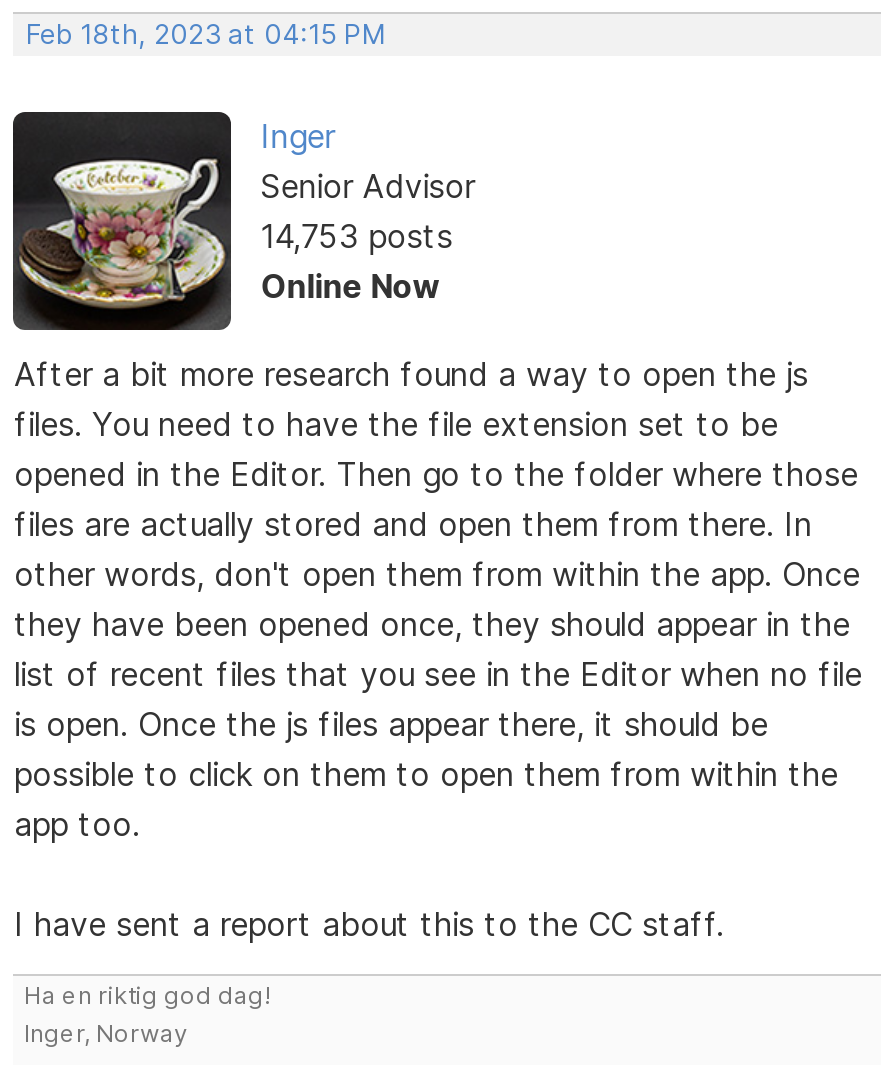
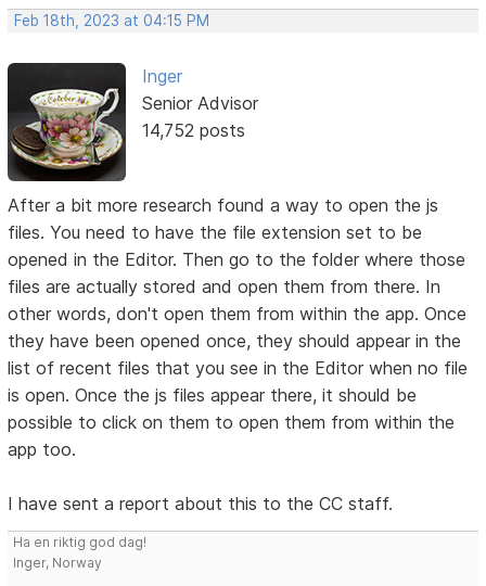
[260,217,452,307] 14,753 posts | Online Now -> [142,120,245,141] 14,752 posts

